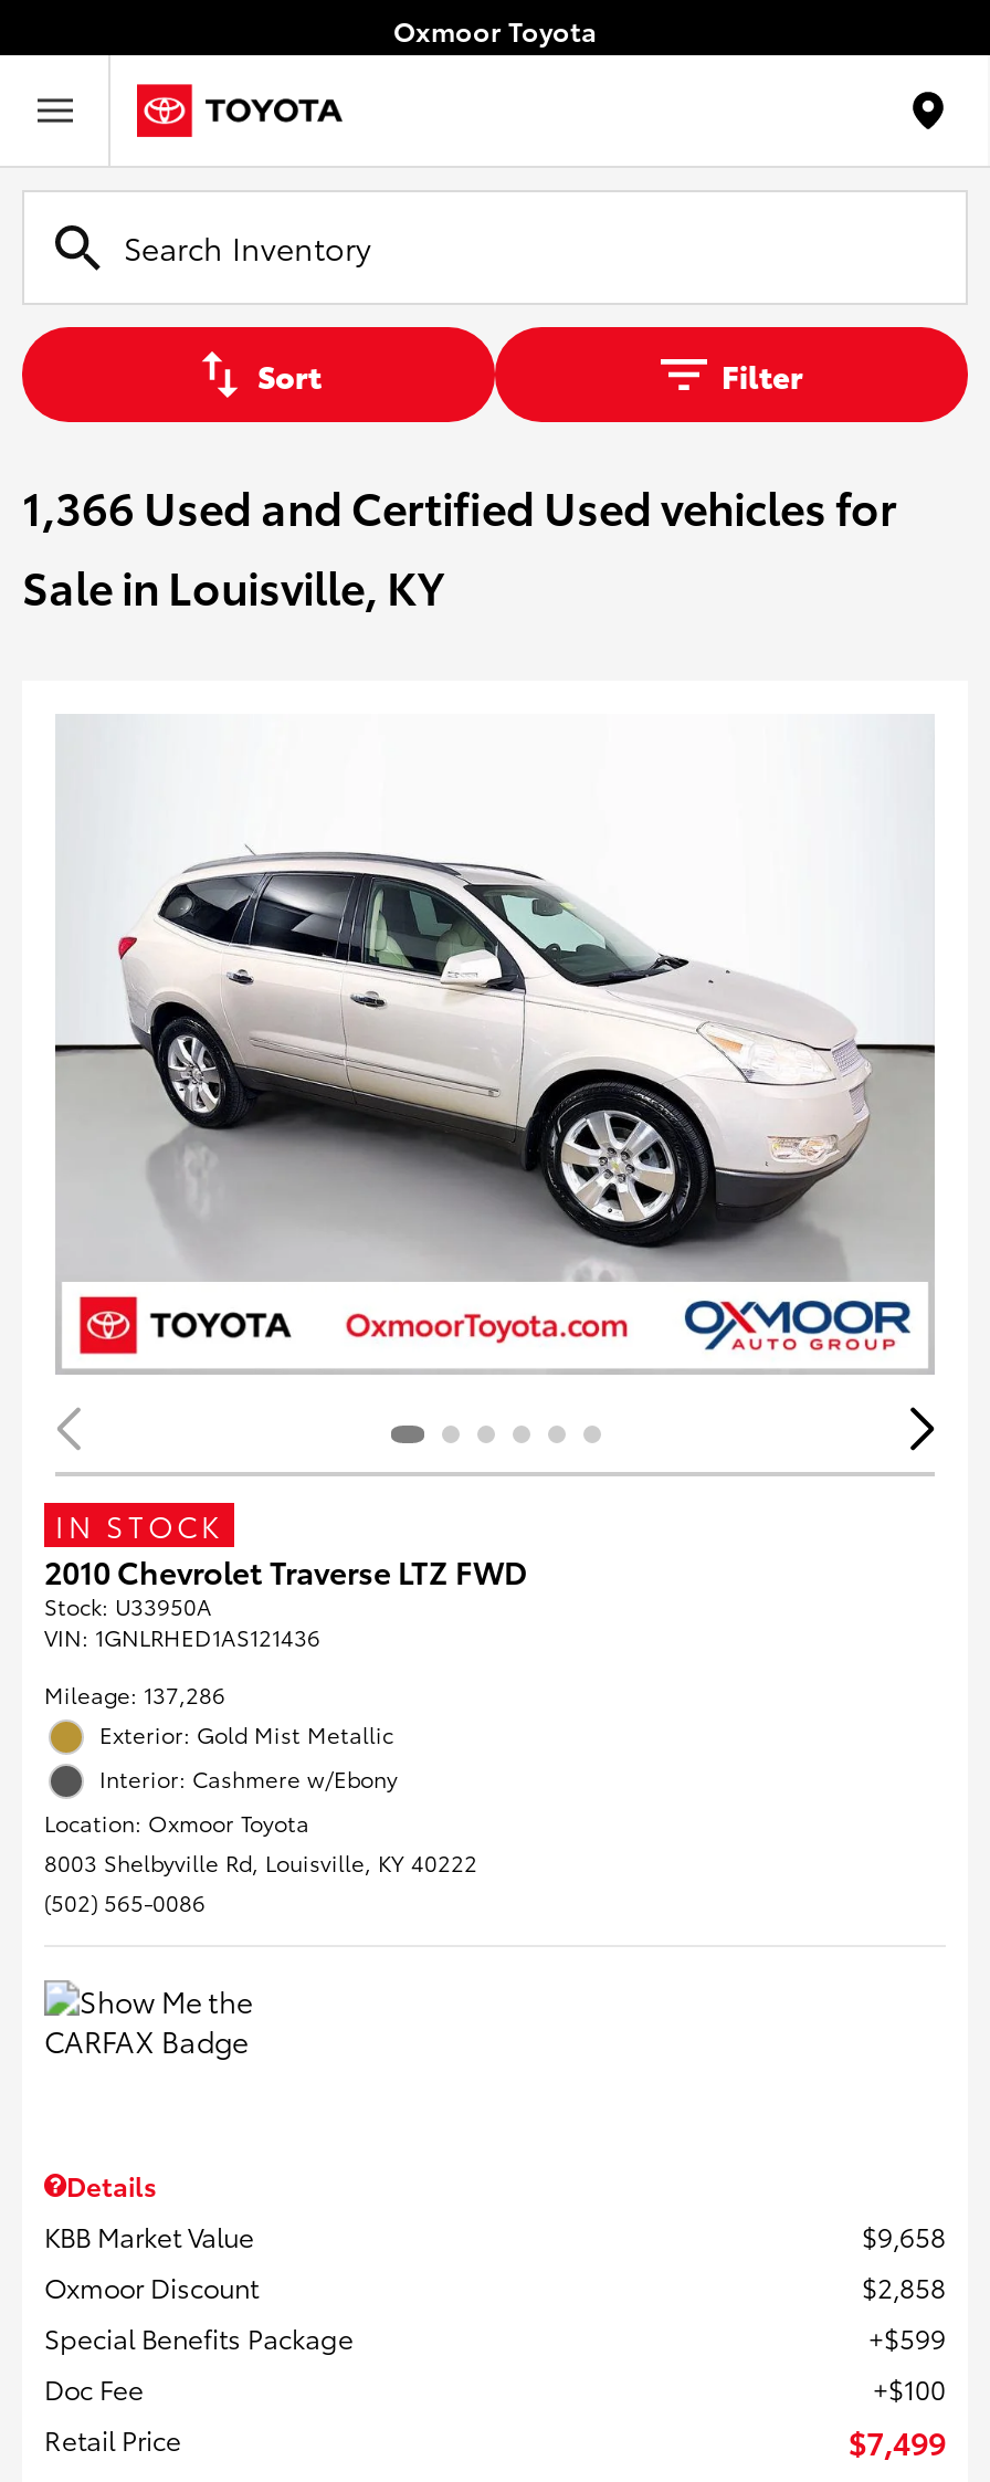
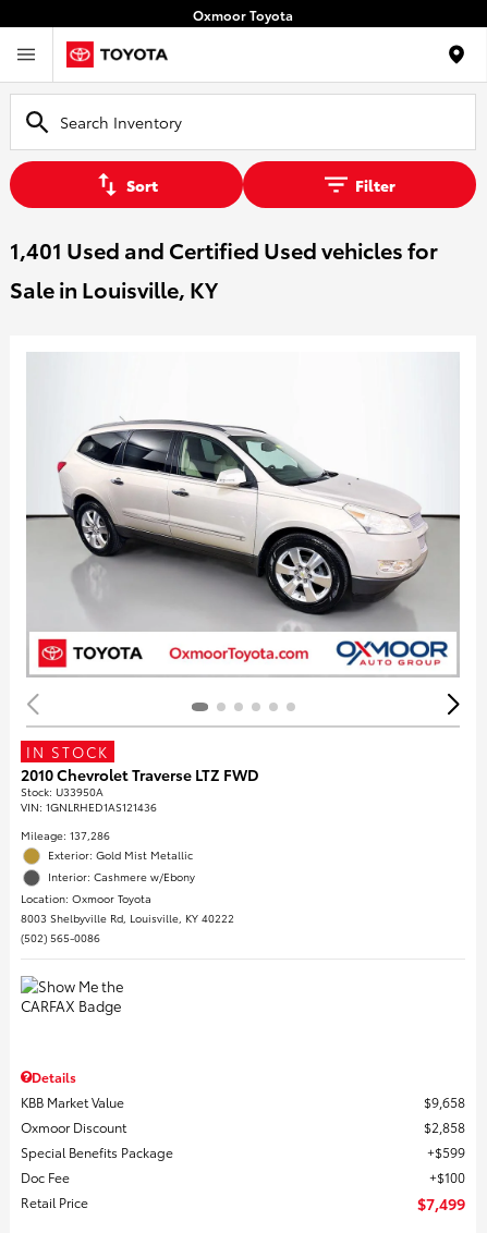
[22,475,897,537] 1,366 Used and Certified Used vehicles for -> [10,234,438,265] 1,401 Used and Certified Used vehicles for

